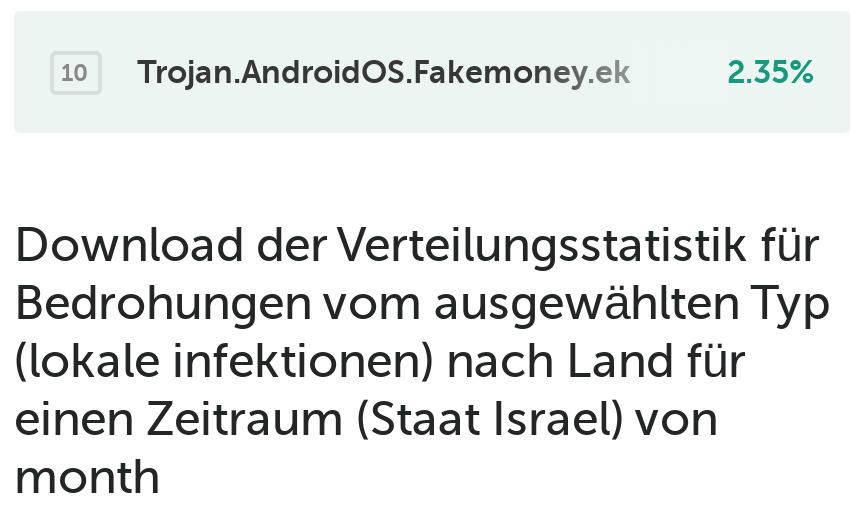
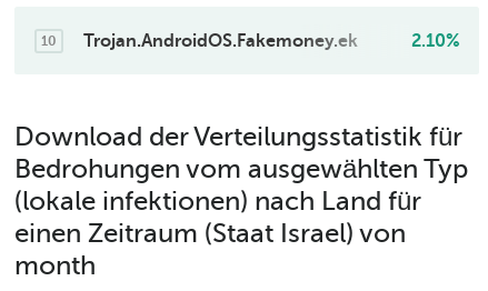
[727,54,815,90] 2.35% -> [411,31,460,51] 2.10%

